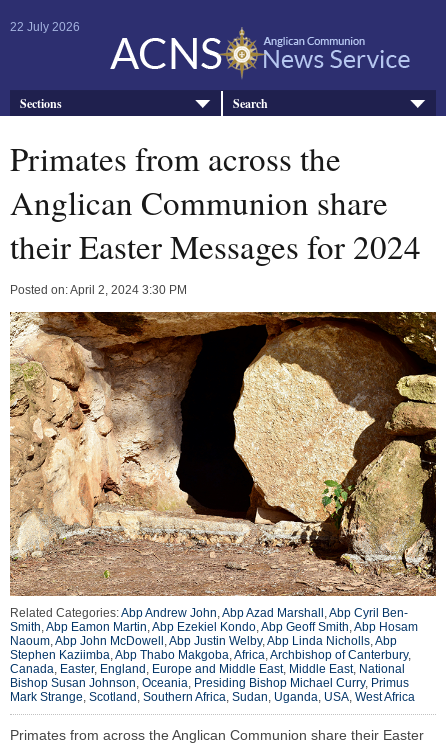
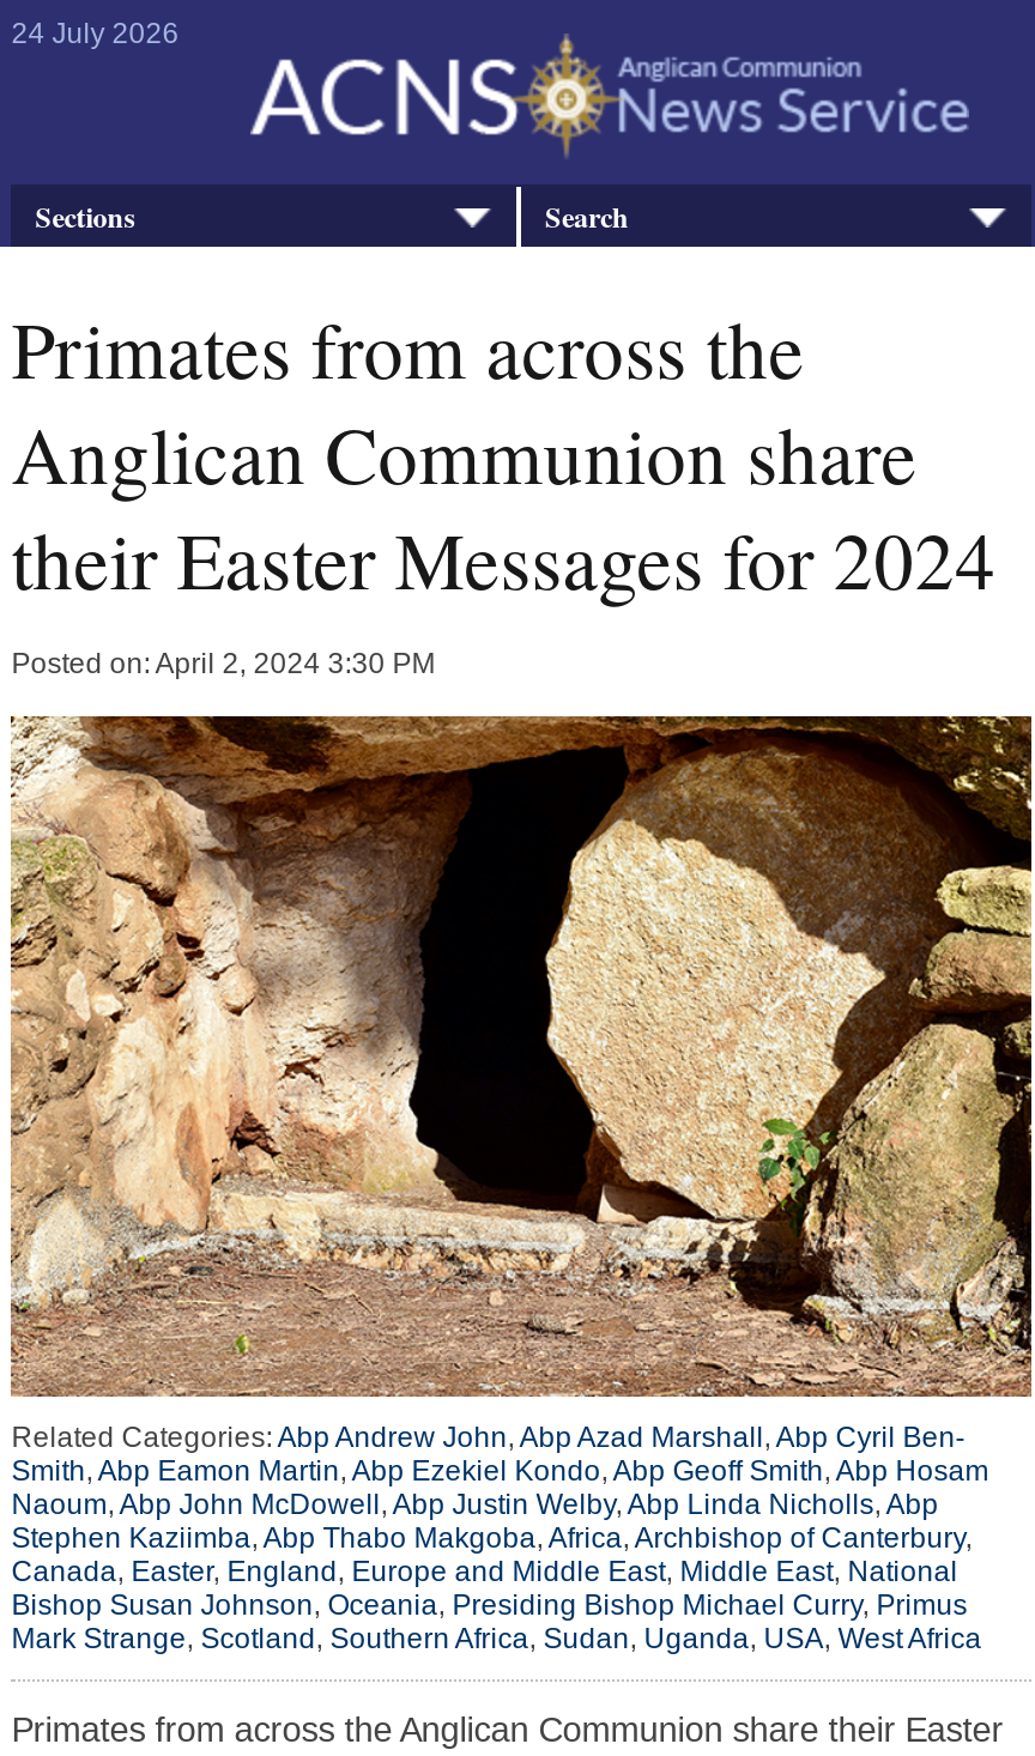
[10,20,80,34] 22 July 2026 -> [11,17,179,50] 24 July 2026

